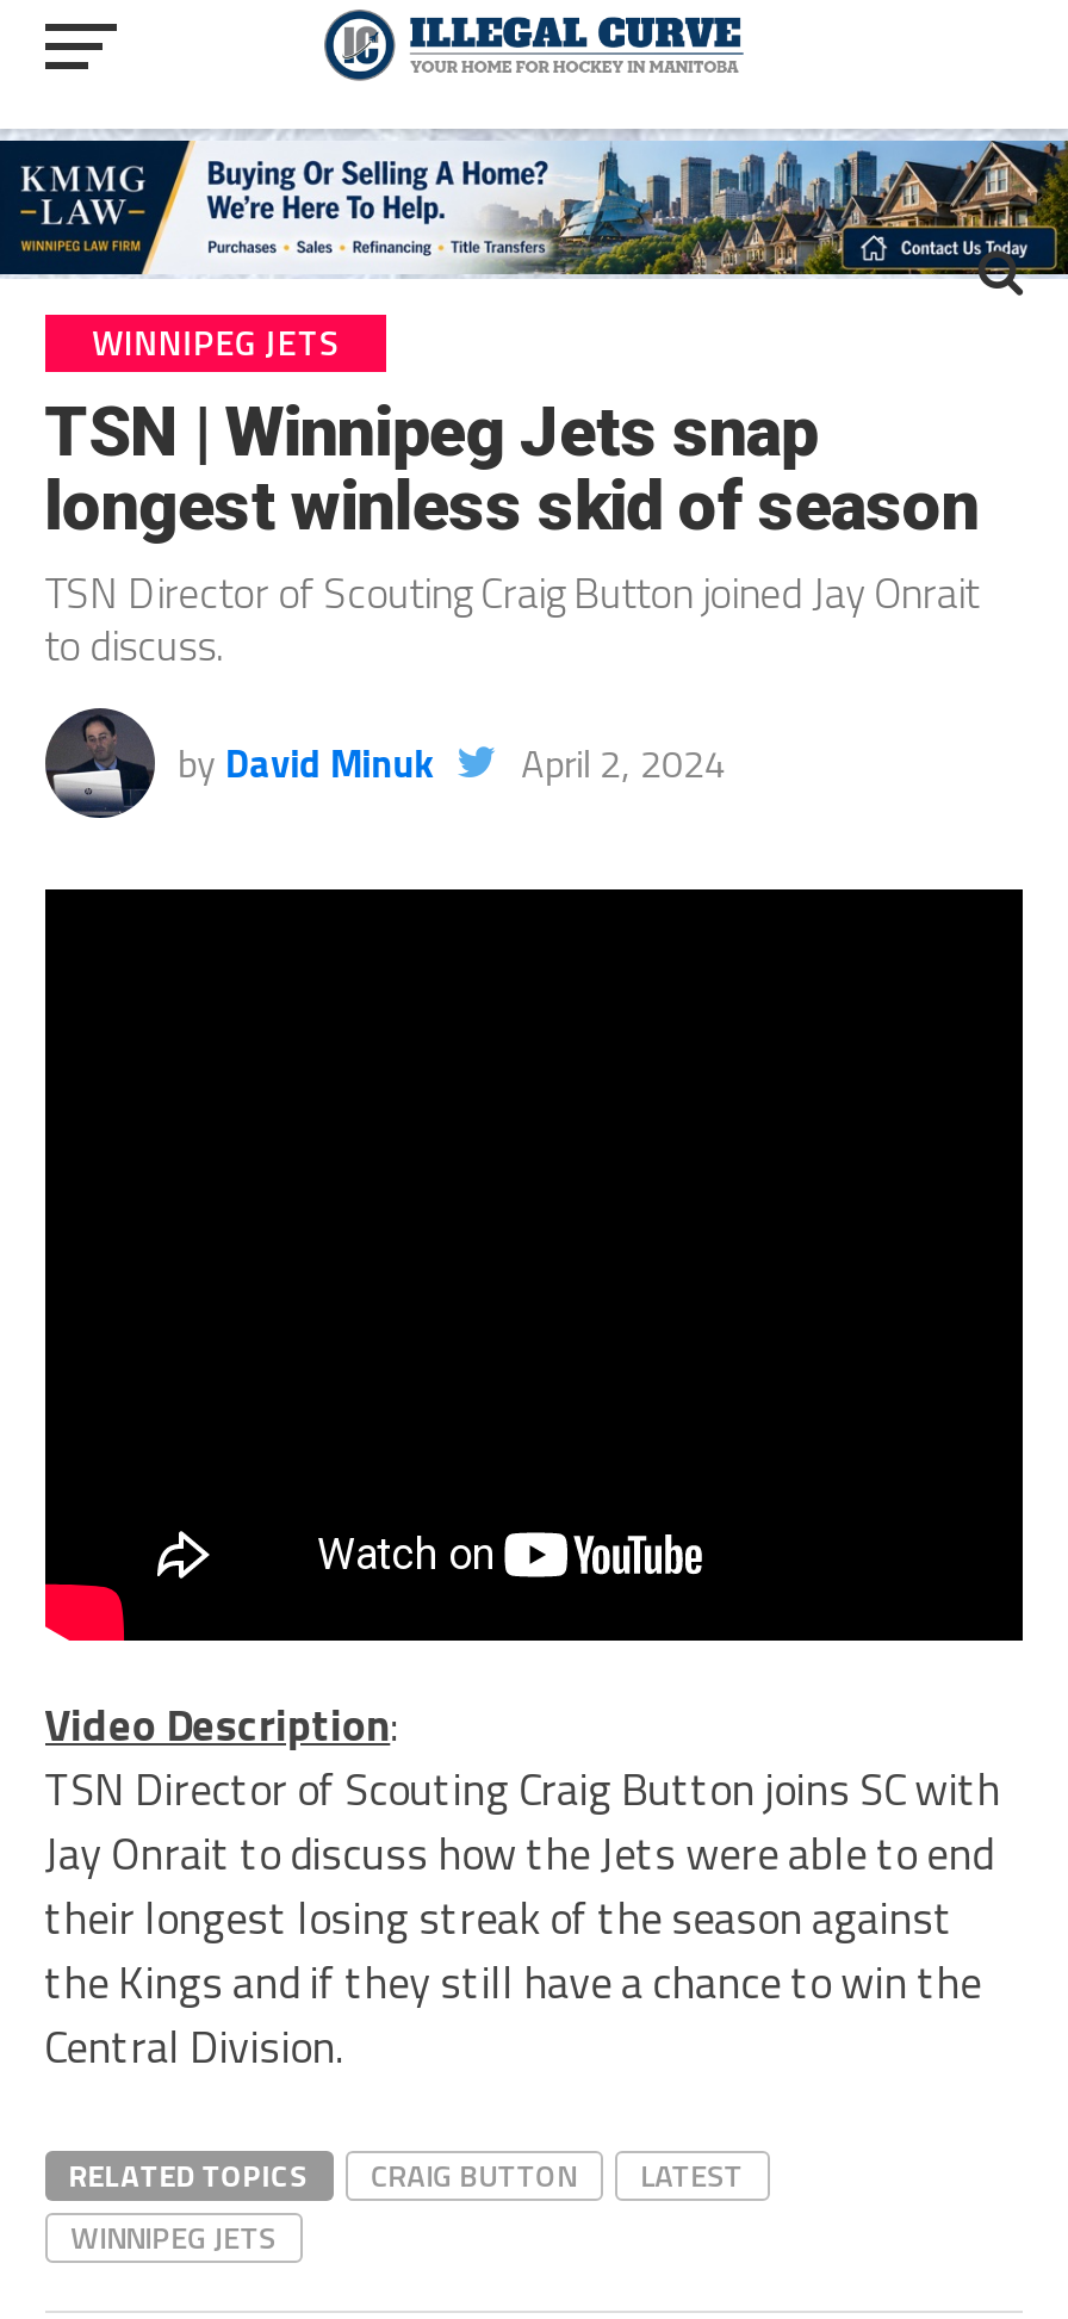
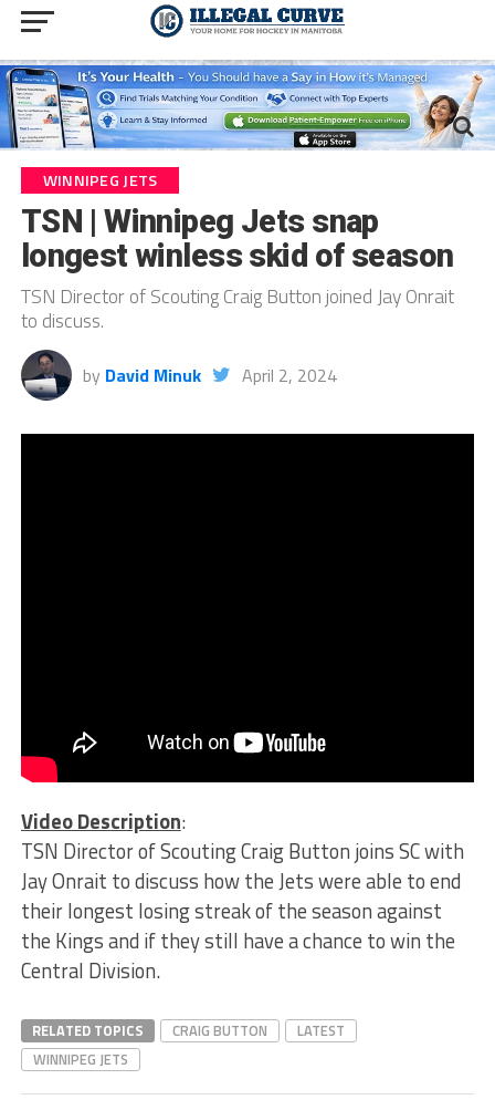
[7,138,1061,291] [image] -> [3,64,492,151] [image]

